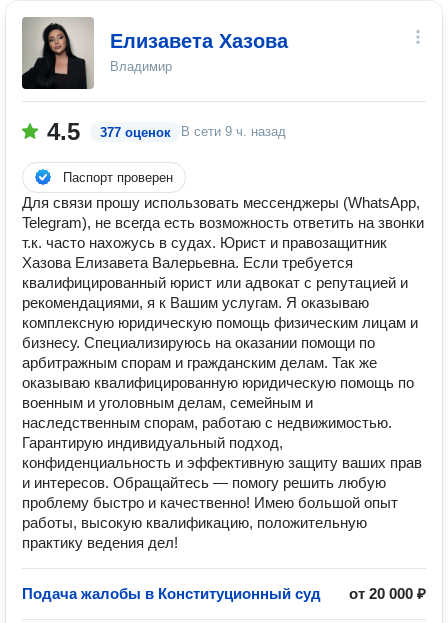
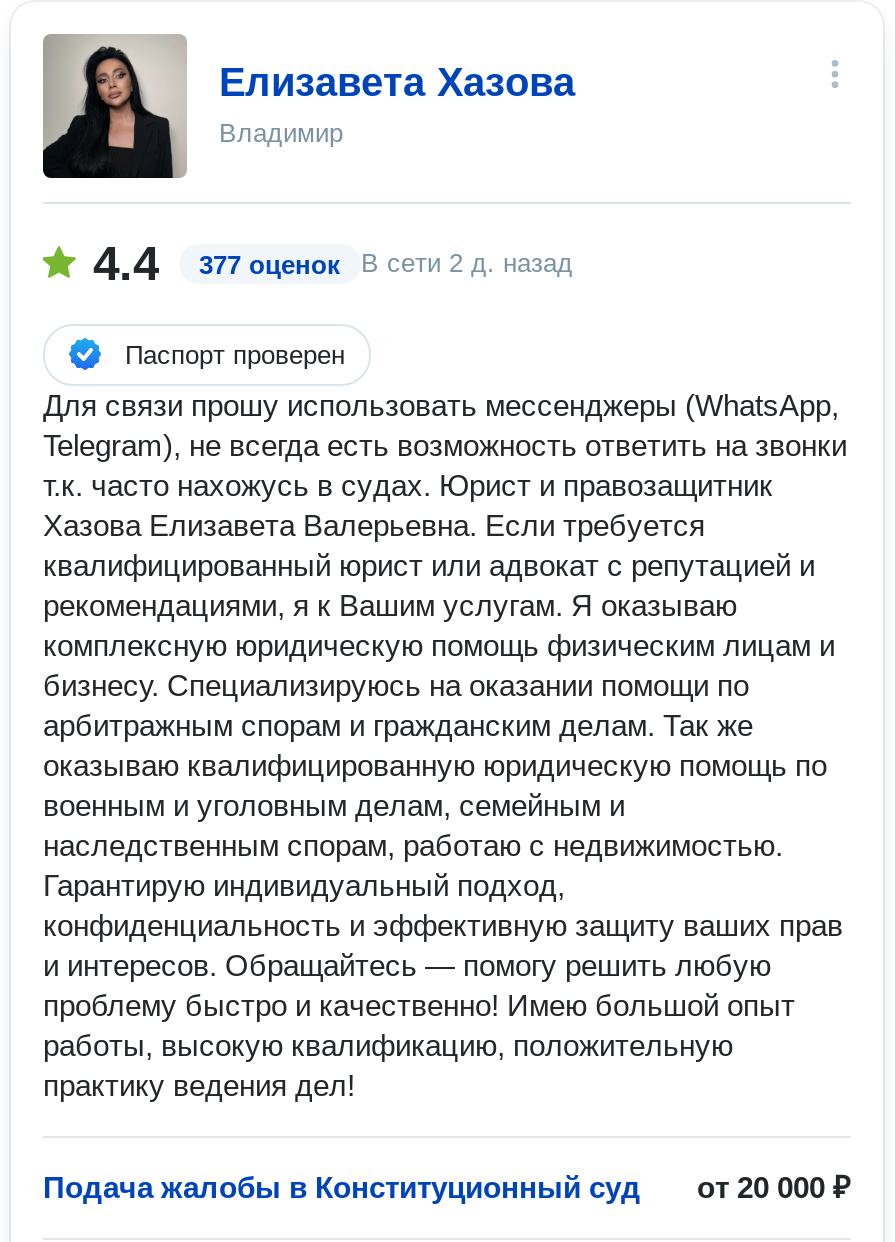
[47,118,80,145] 4.5 -> [93,236,159,290] 4.4
[181,124,286,139] В сети 9 ч. назад -> [361,248,573,278] В сети 2 д. назад

